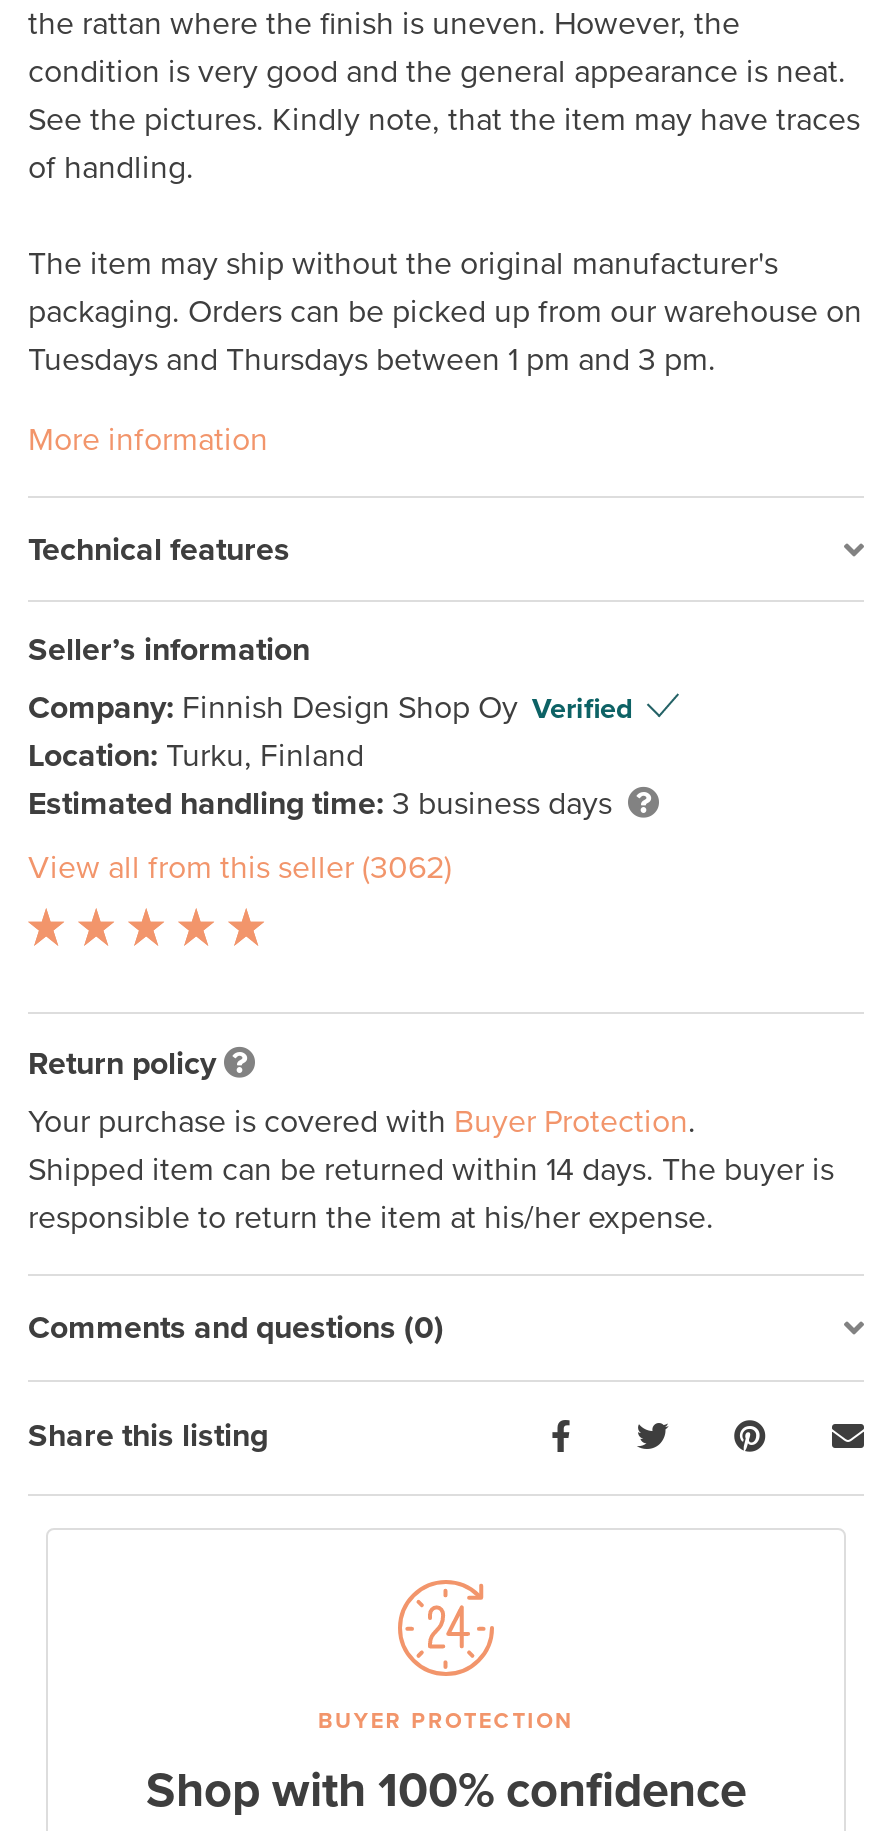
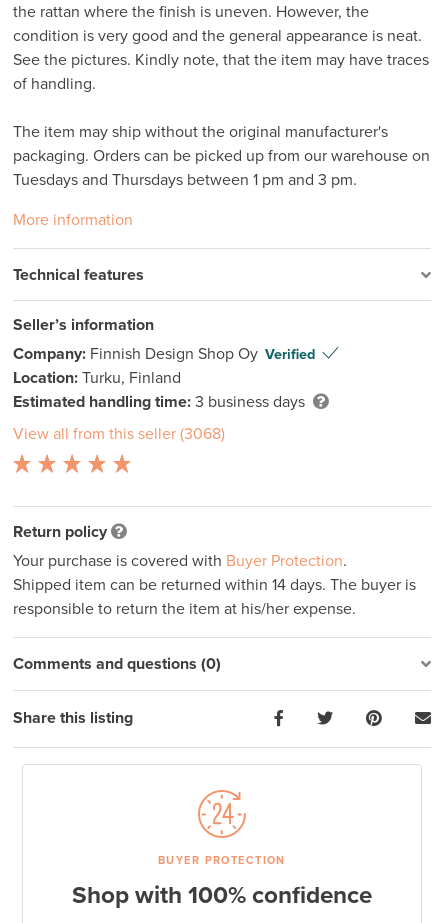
[28,849,452,889] View all from this seller (3062) -> [13,424,225,444] View all from this seller (3068)

